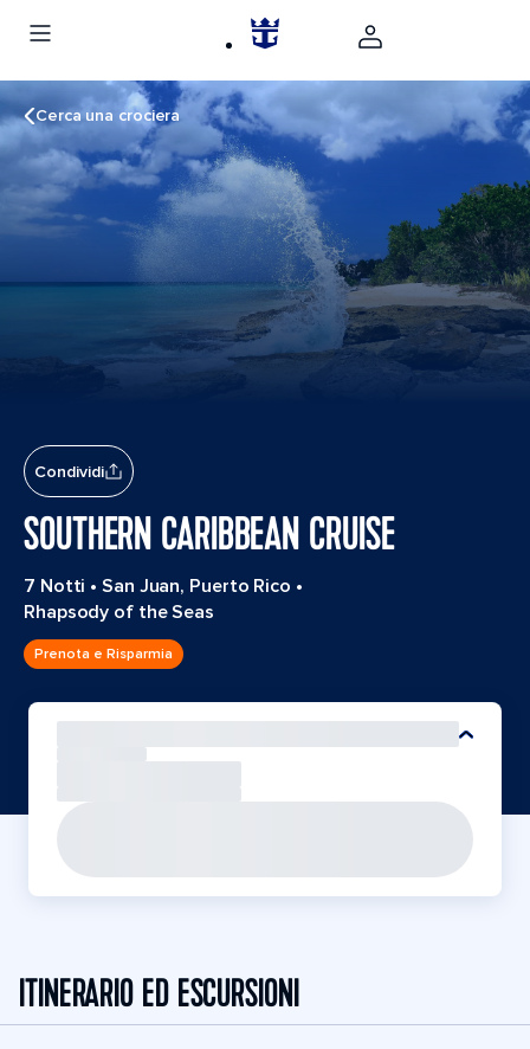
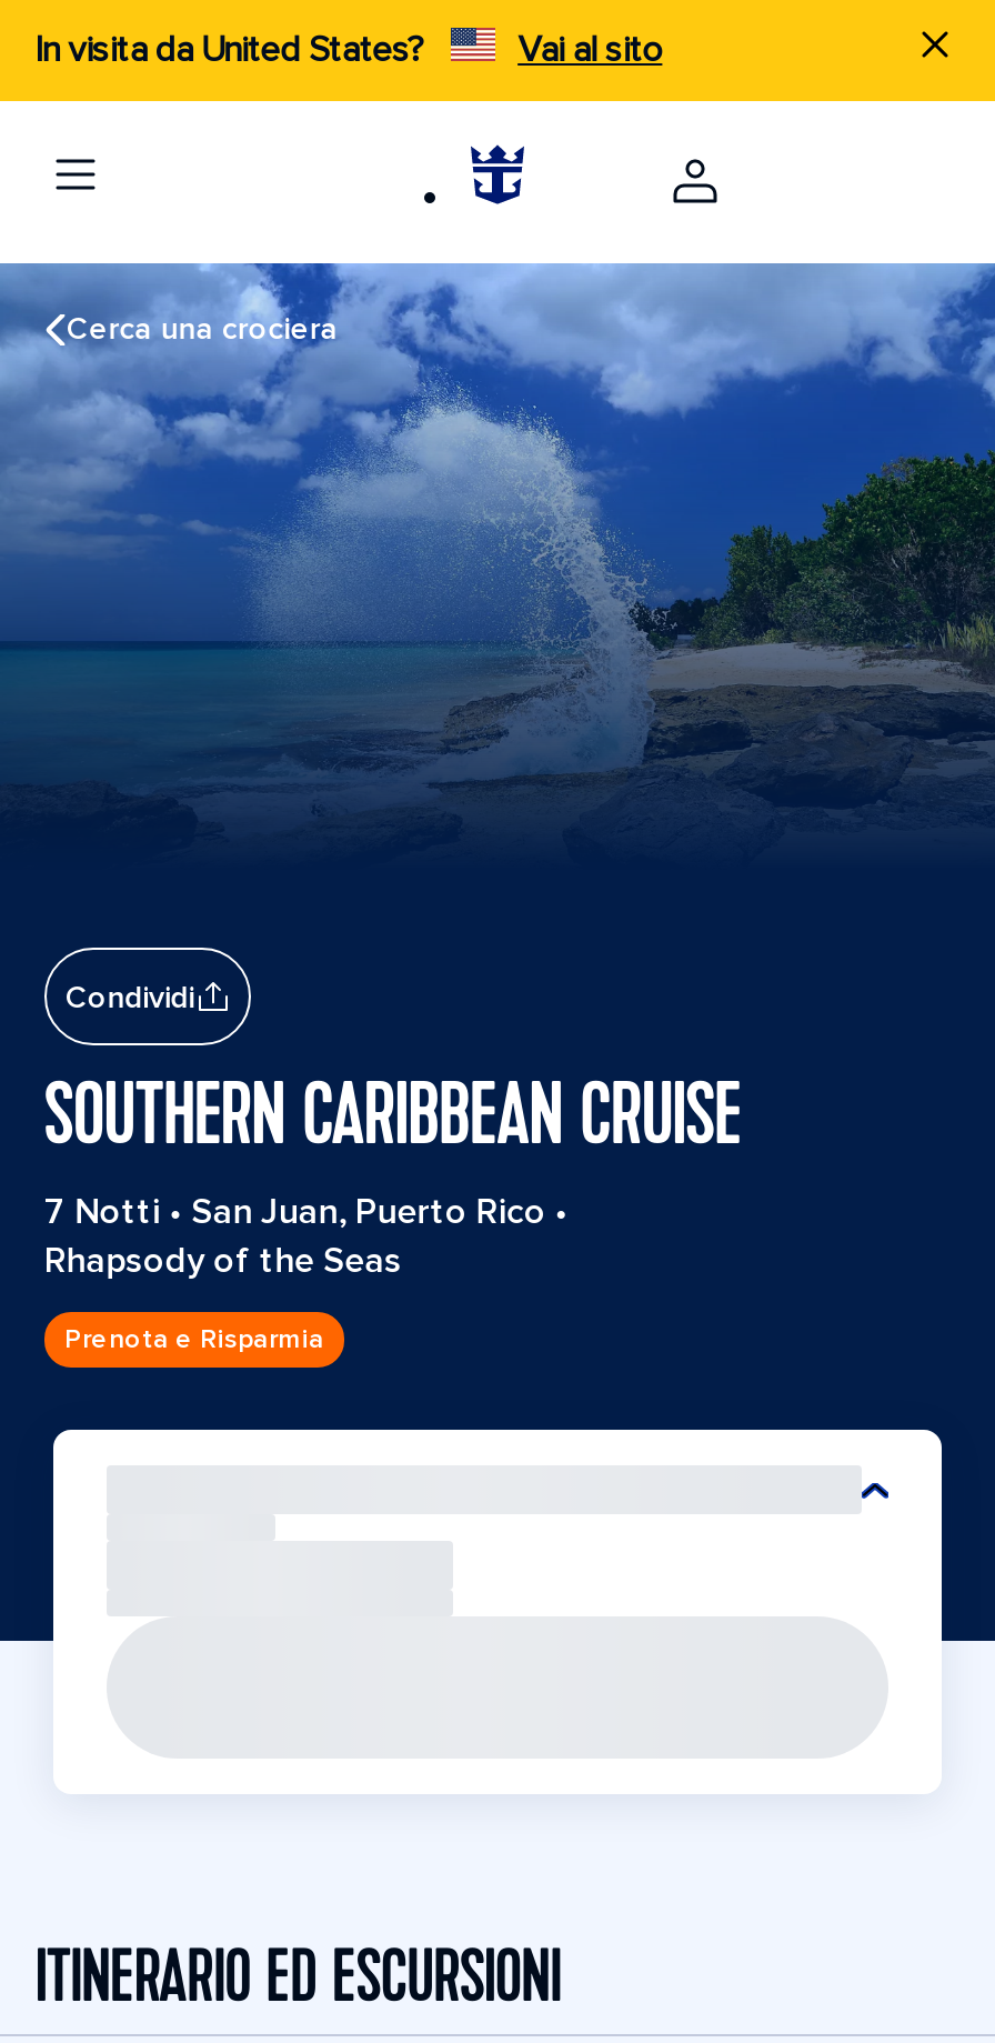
none -> [36,28,662,72] In visita da United States? | Vai al sito

